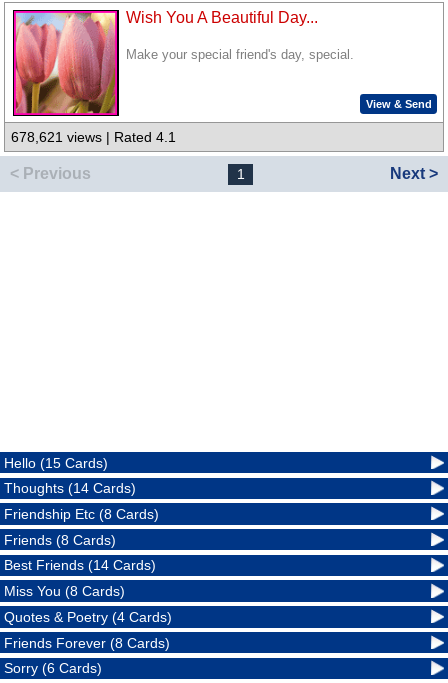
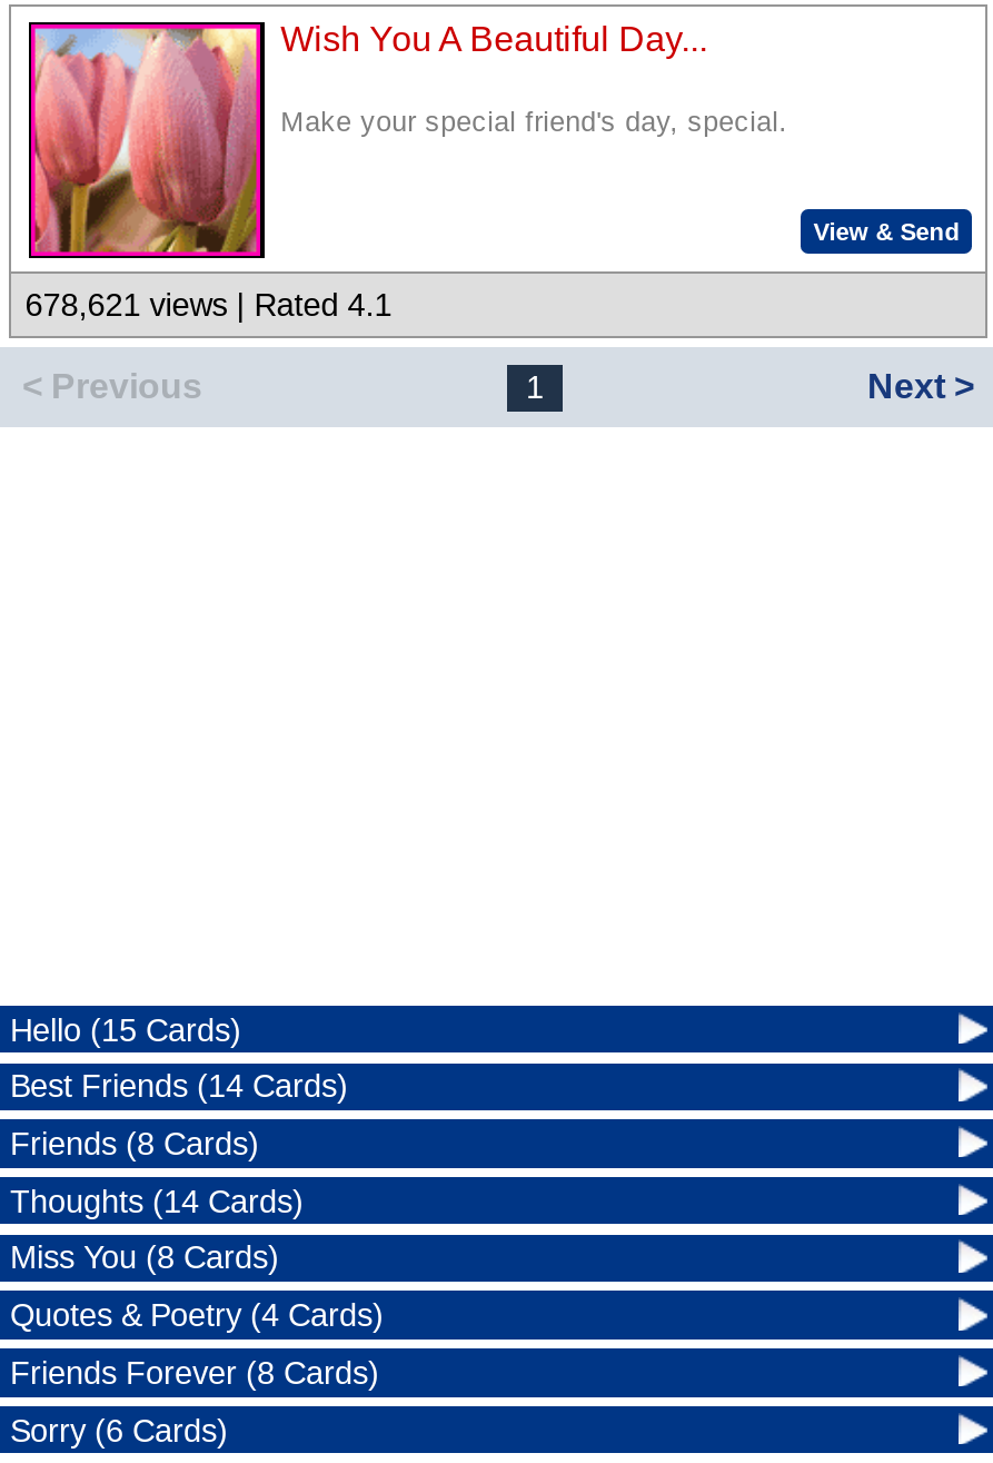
moved [4,480,136,496] -> [10,1183,304,1219]: Thoughts (14 Cards)
[4,506,159,522] Friendship Etc (8 Cards) -> none
moved [4,532,156,573] -> [10,1069,348,1162]: Friends (8 Cards) | Best Friends (14 Cards)

